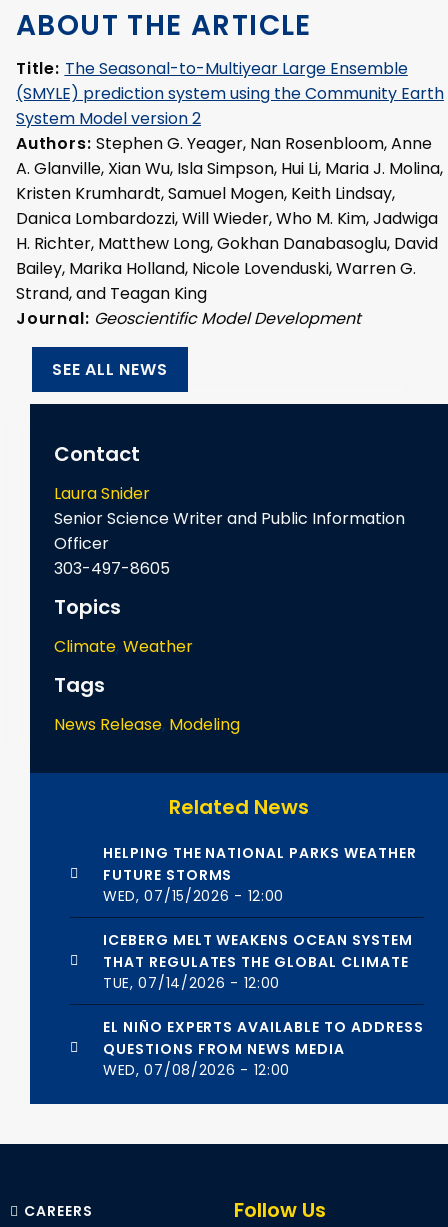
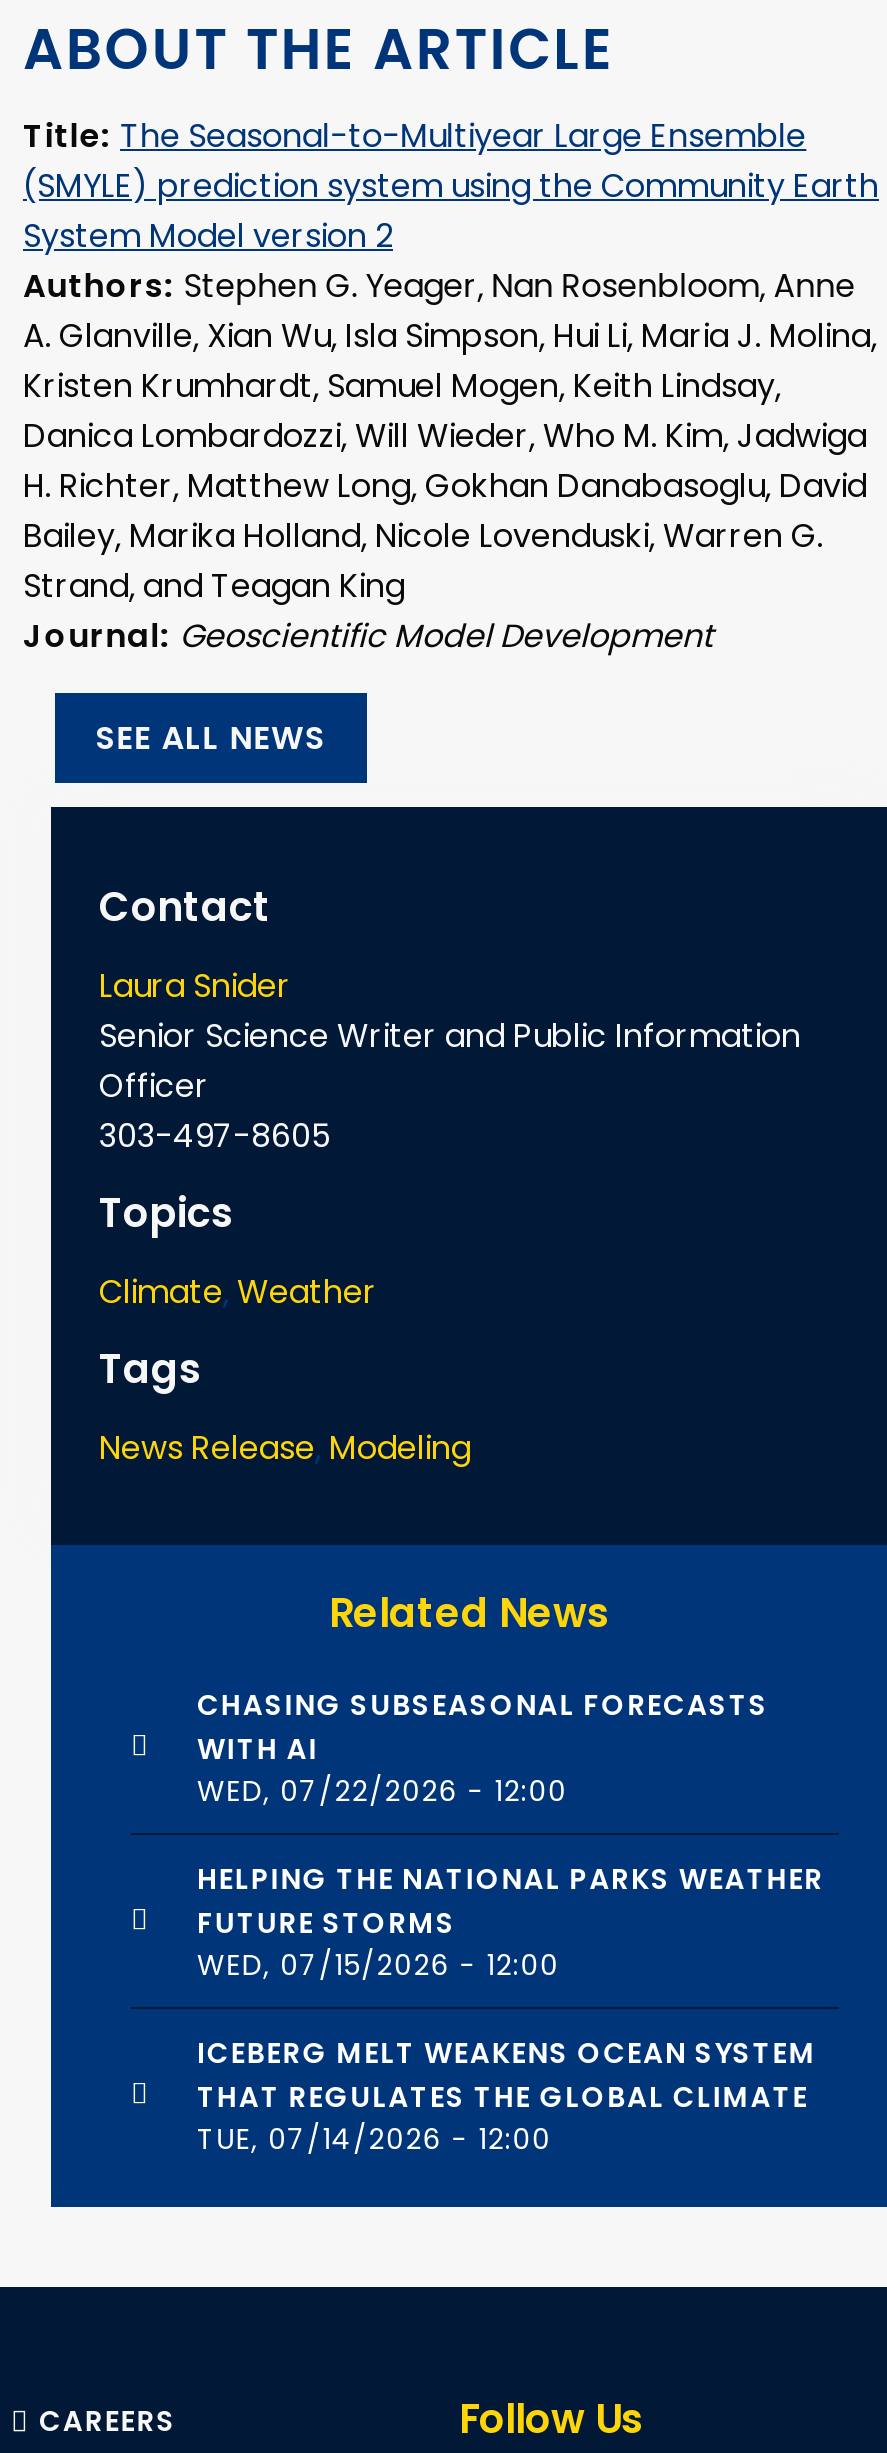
none -> [197,1684,769,1810] CHASING SUBSEASONAL FORECASTS | WITH AI | WED, 07/22/2026 - 12:00
moved [103,843,417,993] -> [197,1859,824,2160]: HELPING THE NATIONAL PARKS WEATHER | FUTURE STORMS | WED, 07/15/2026 - 12:00 | ICEBERG MELT WEAKENS OCEAN SYSTEM | THAT REGULATES THE GLOBAL CLIMATE | TUE, 07/14/2026 - 12:00
[103,1017,423,1080] EL NIÑO EXPERTS AVAILABLE TO ADDRESS | QUESTIONS FROM NEWS MEDIA | WED, 07/08/2026 - 12:00 -> none

